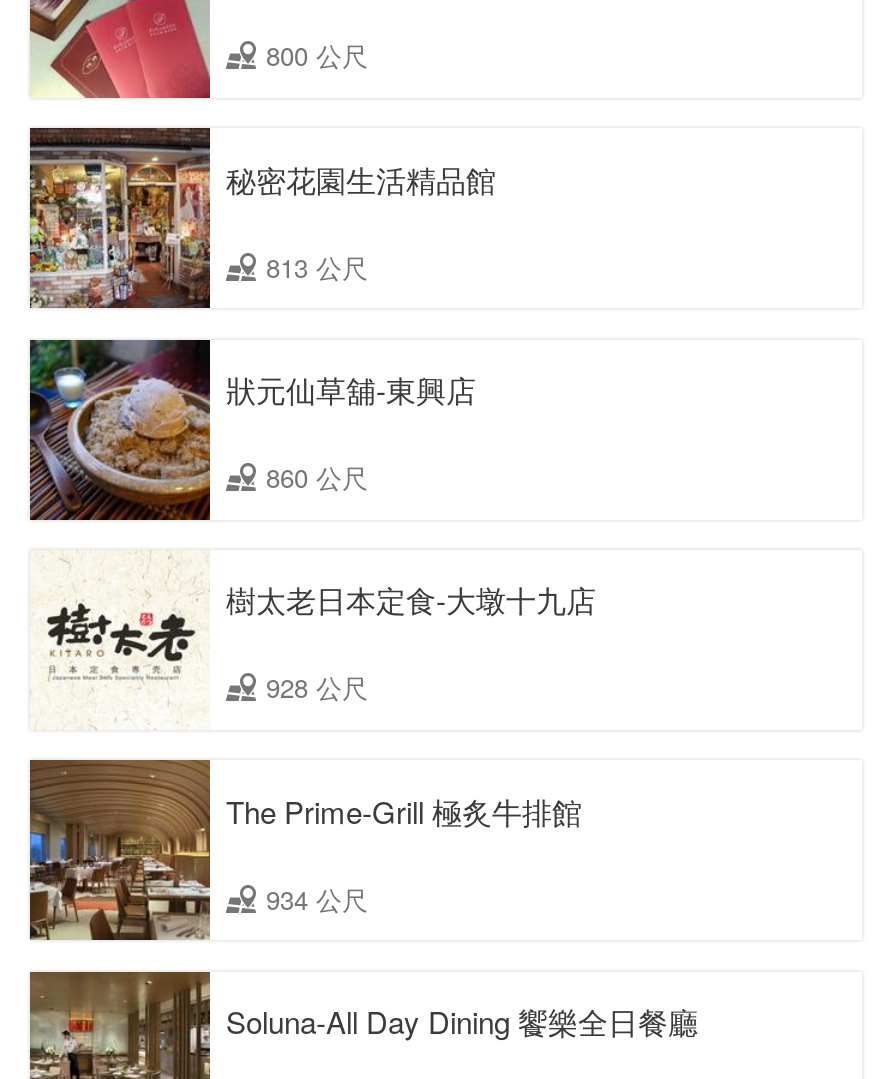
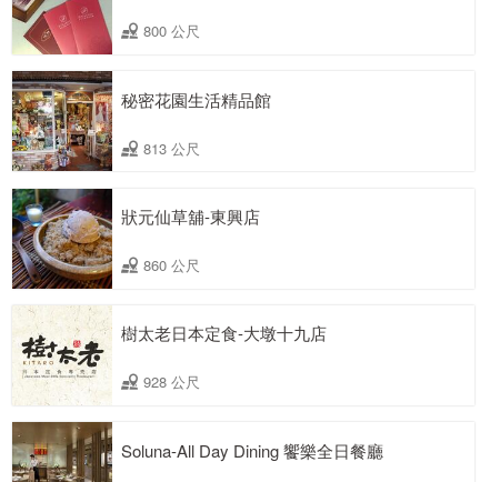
[28,760,582,944] [image] | The Prime-Grill 極炙牛排館 | 934 公尺 -> none

